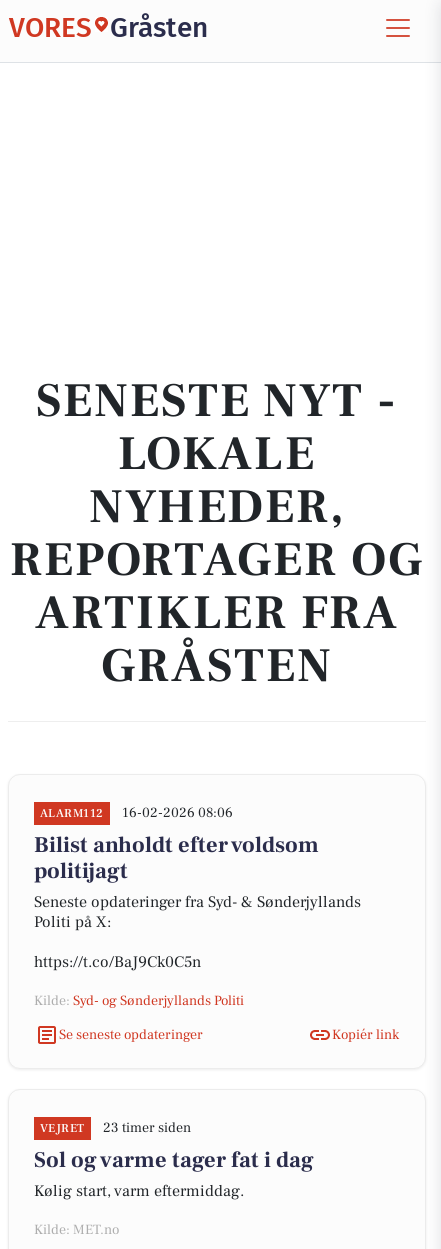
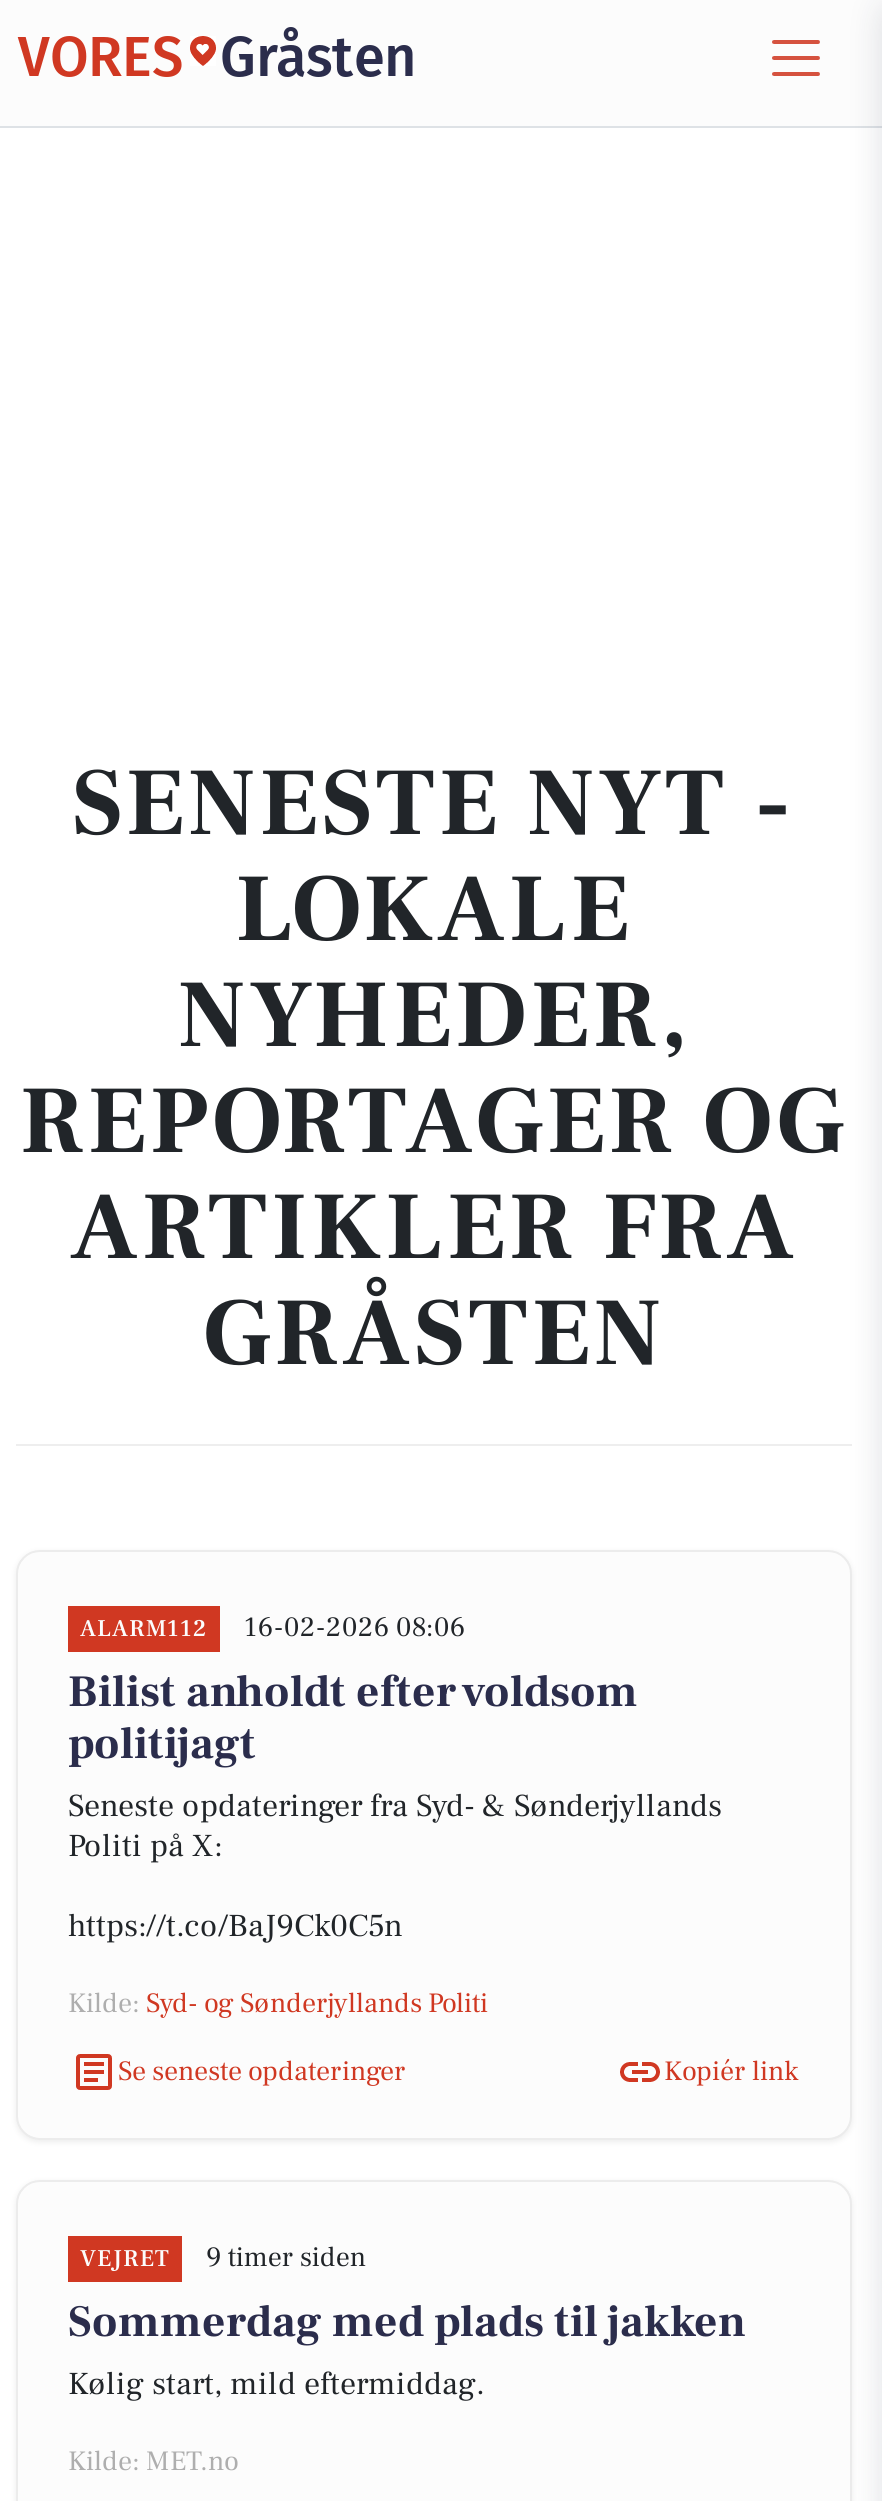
[34,1119,314,1201] 23 timer siden | Sol og varme tager fat i dag | Kølig start, varm eftermiddag. -> [68,2240,746,2404] 9 timer siden | Sommerdag med plads til jakken | Kølig start, mild eftermiddag.

